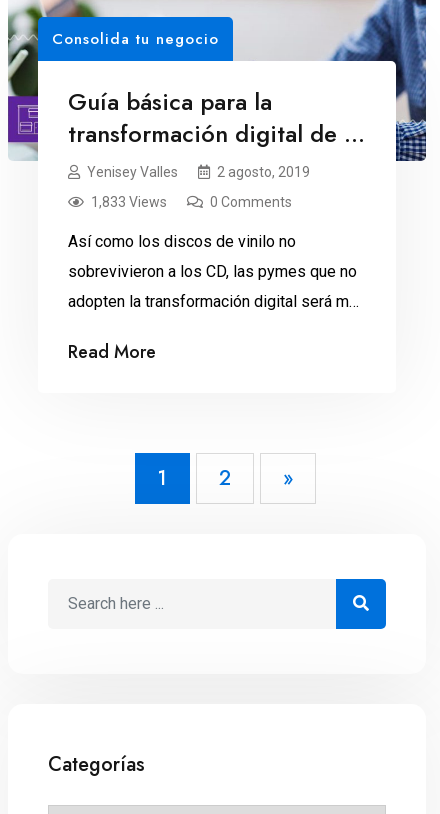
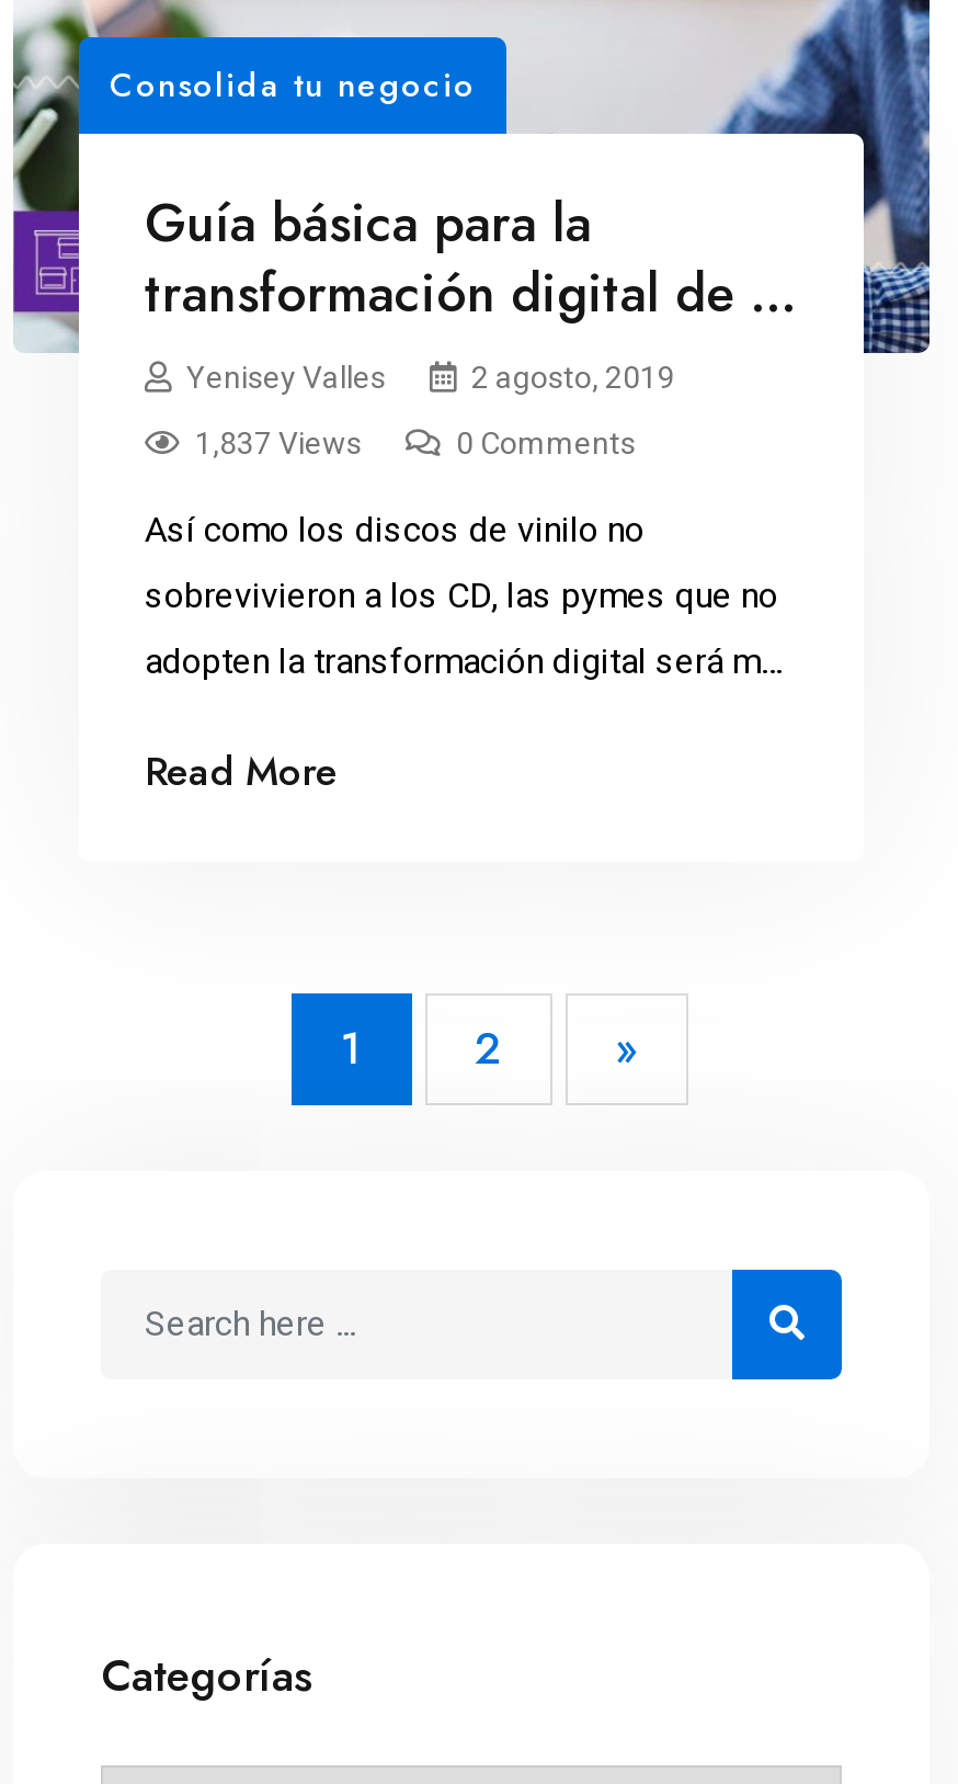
[91,194,167,210] 1,833 Views -> [195,425,362,460] 1,837 Views

